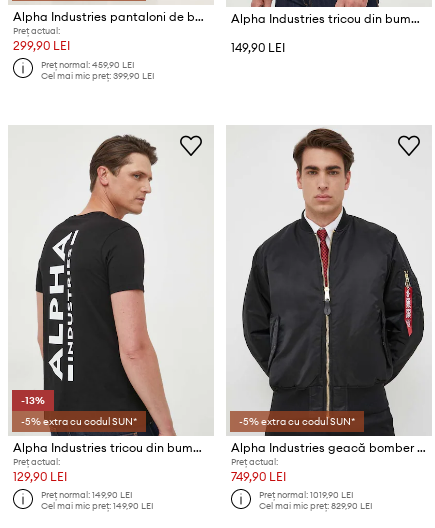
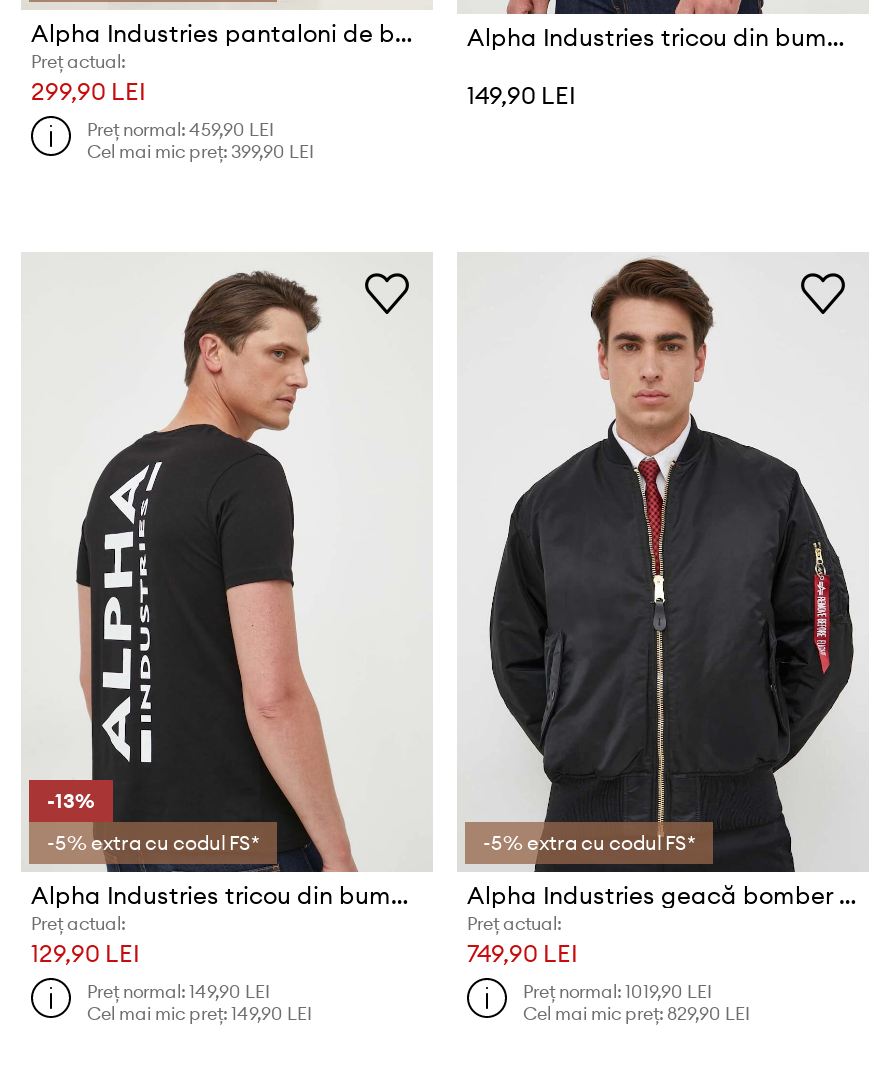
[21,415,137,428] -5% extra cu codul SUN* -> [47,831,259,857] -5% extra cu codul FS*
[239,415,355,428] -5% extra cu codul SUN* -> [483,831,695,857] -5% extra cu codul FS*

